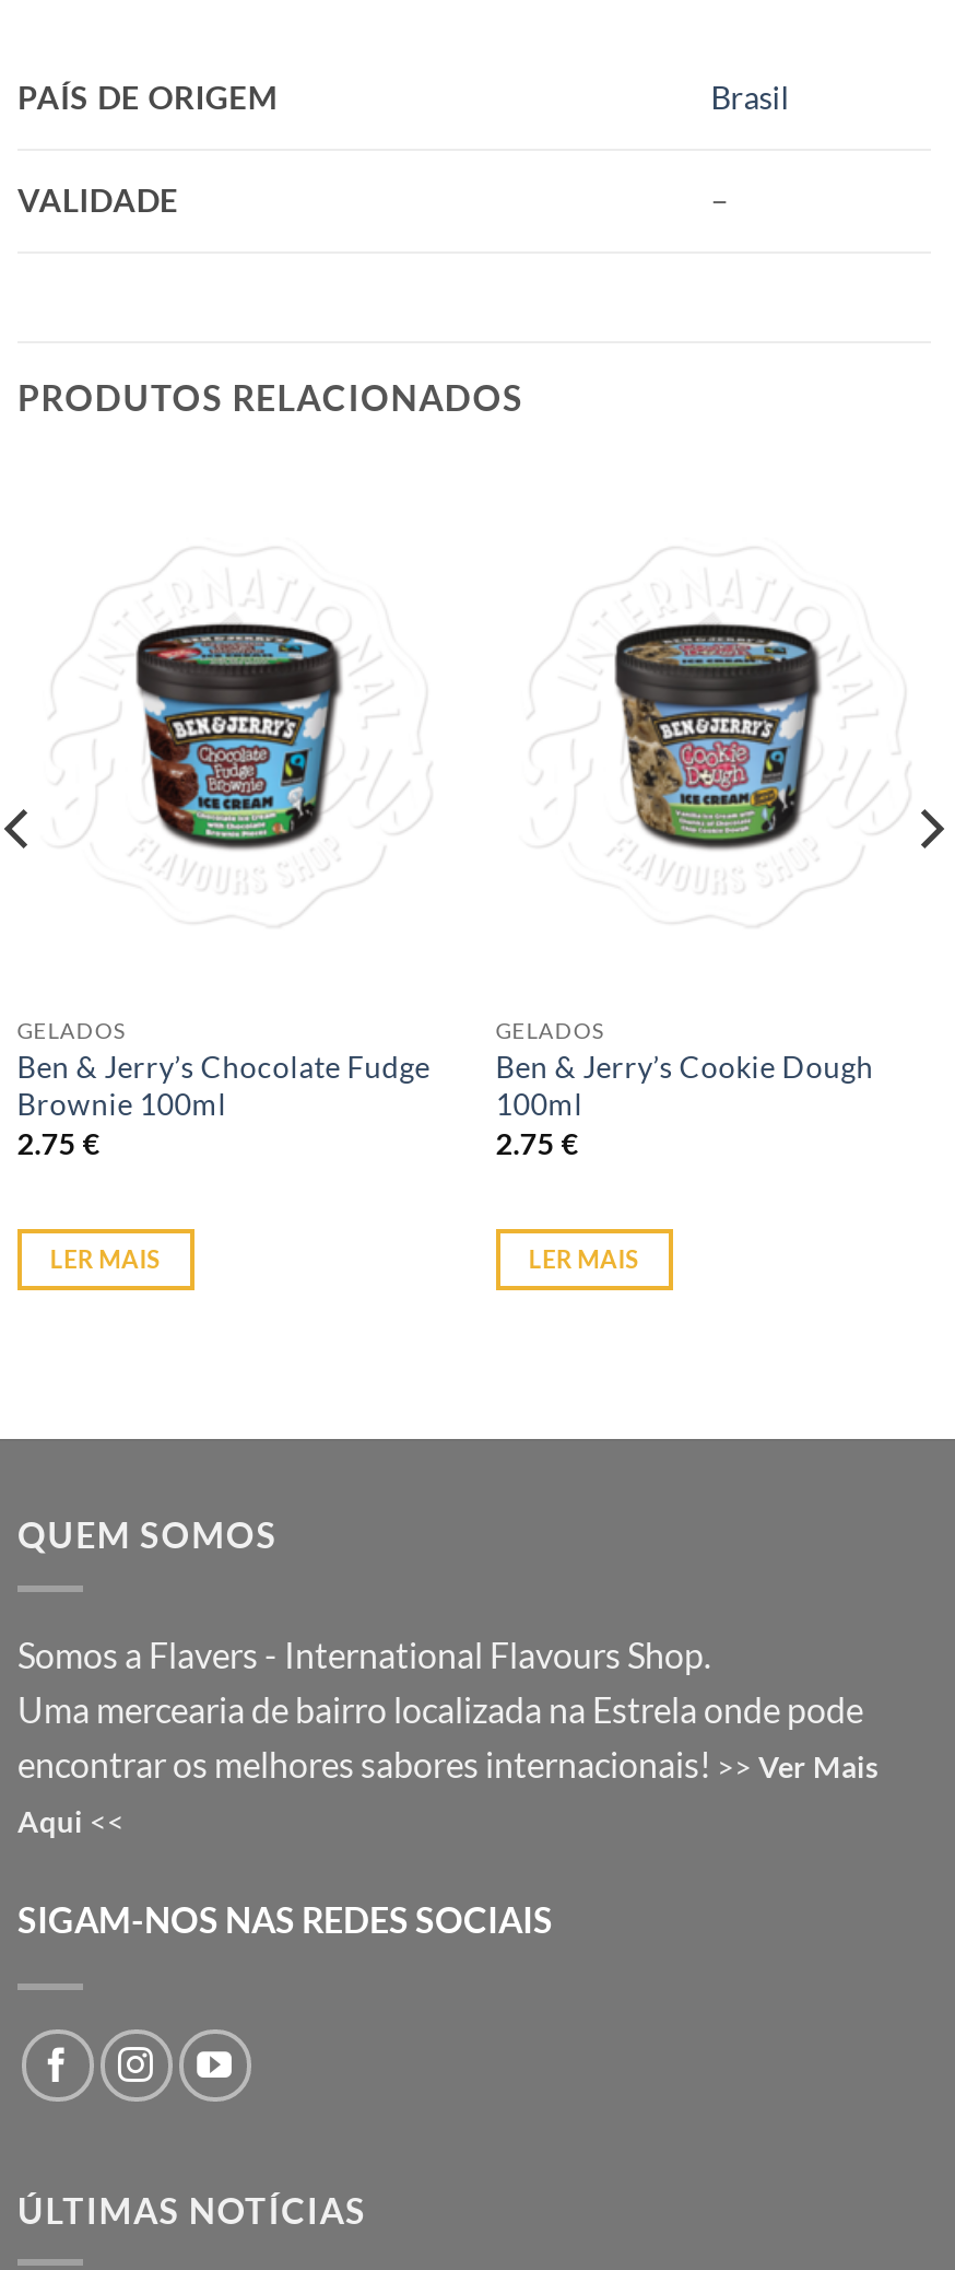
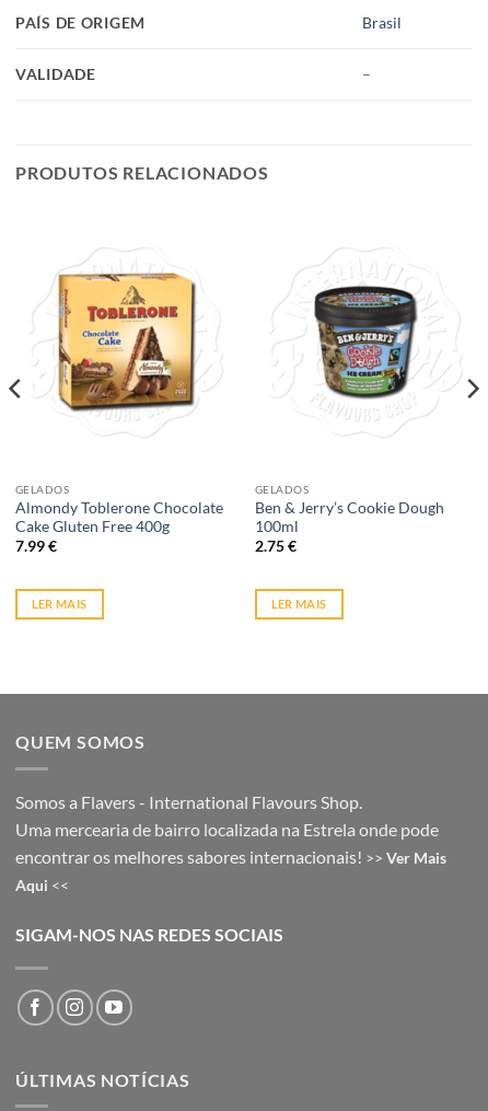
[103,597,378,875] [image] -> [57,271,197,413] [image]
[17,1050,430,1162] Ben & Jerry’s Chocolate Fudge | Brownie 100ml | 2.75 € -> [15,499,223,555] Almondy Toblerone Chocolate | Cake Gluten Free 400g | 7.99 €

